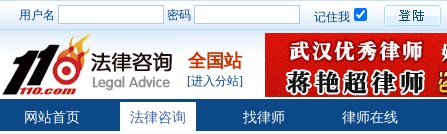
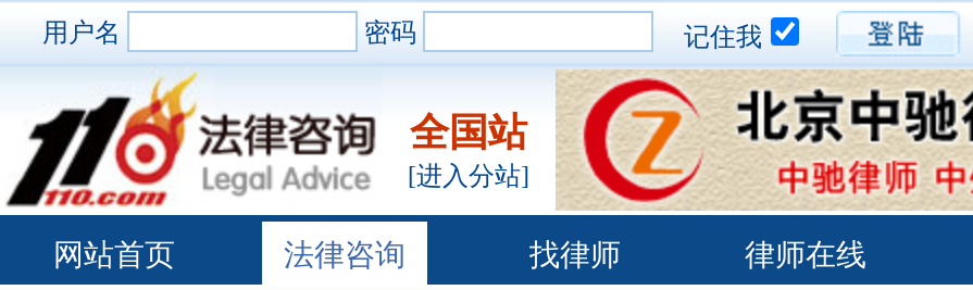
[256,32,444,98] [image] -> [556,70,966,213] [image]

